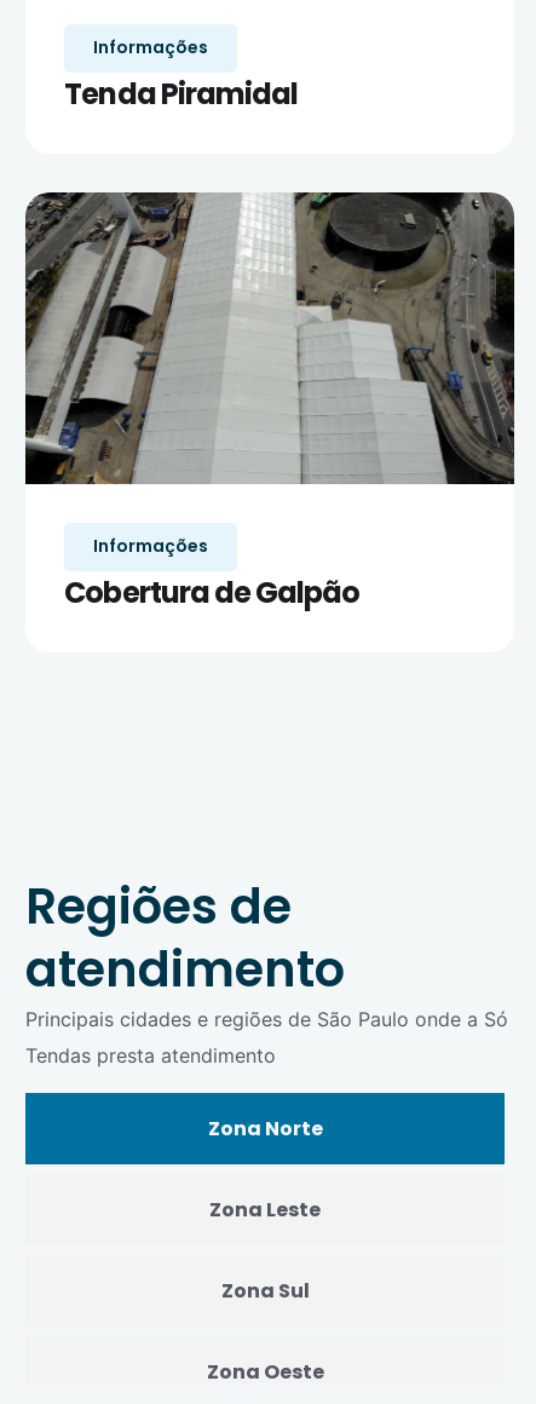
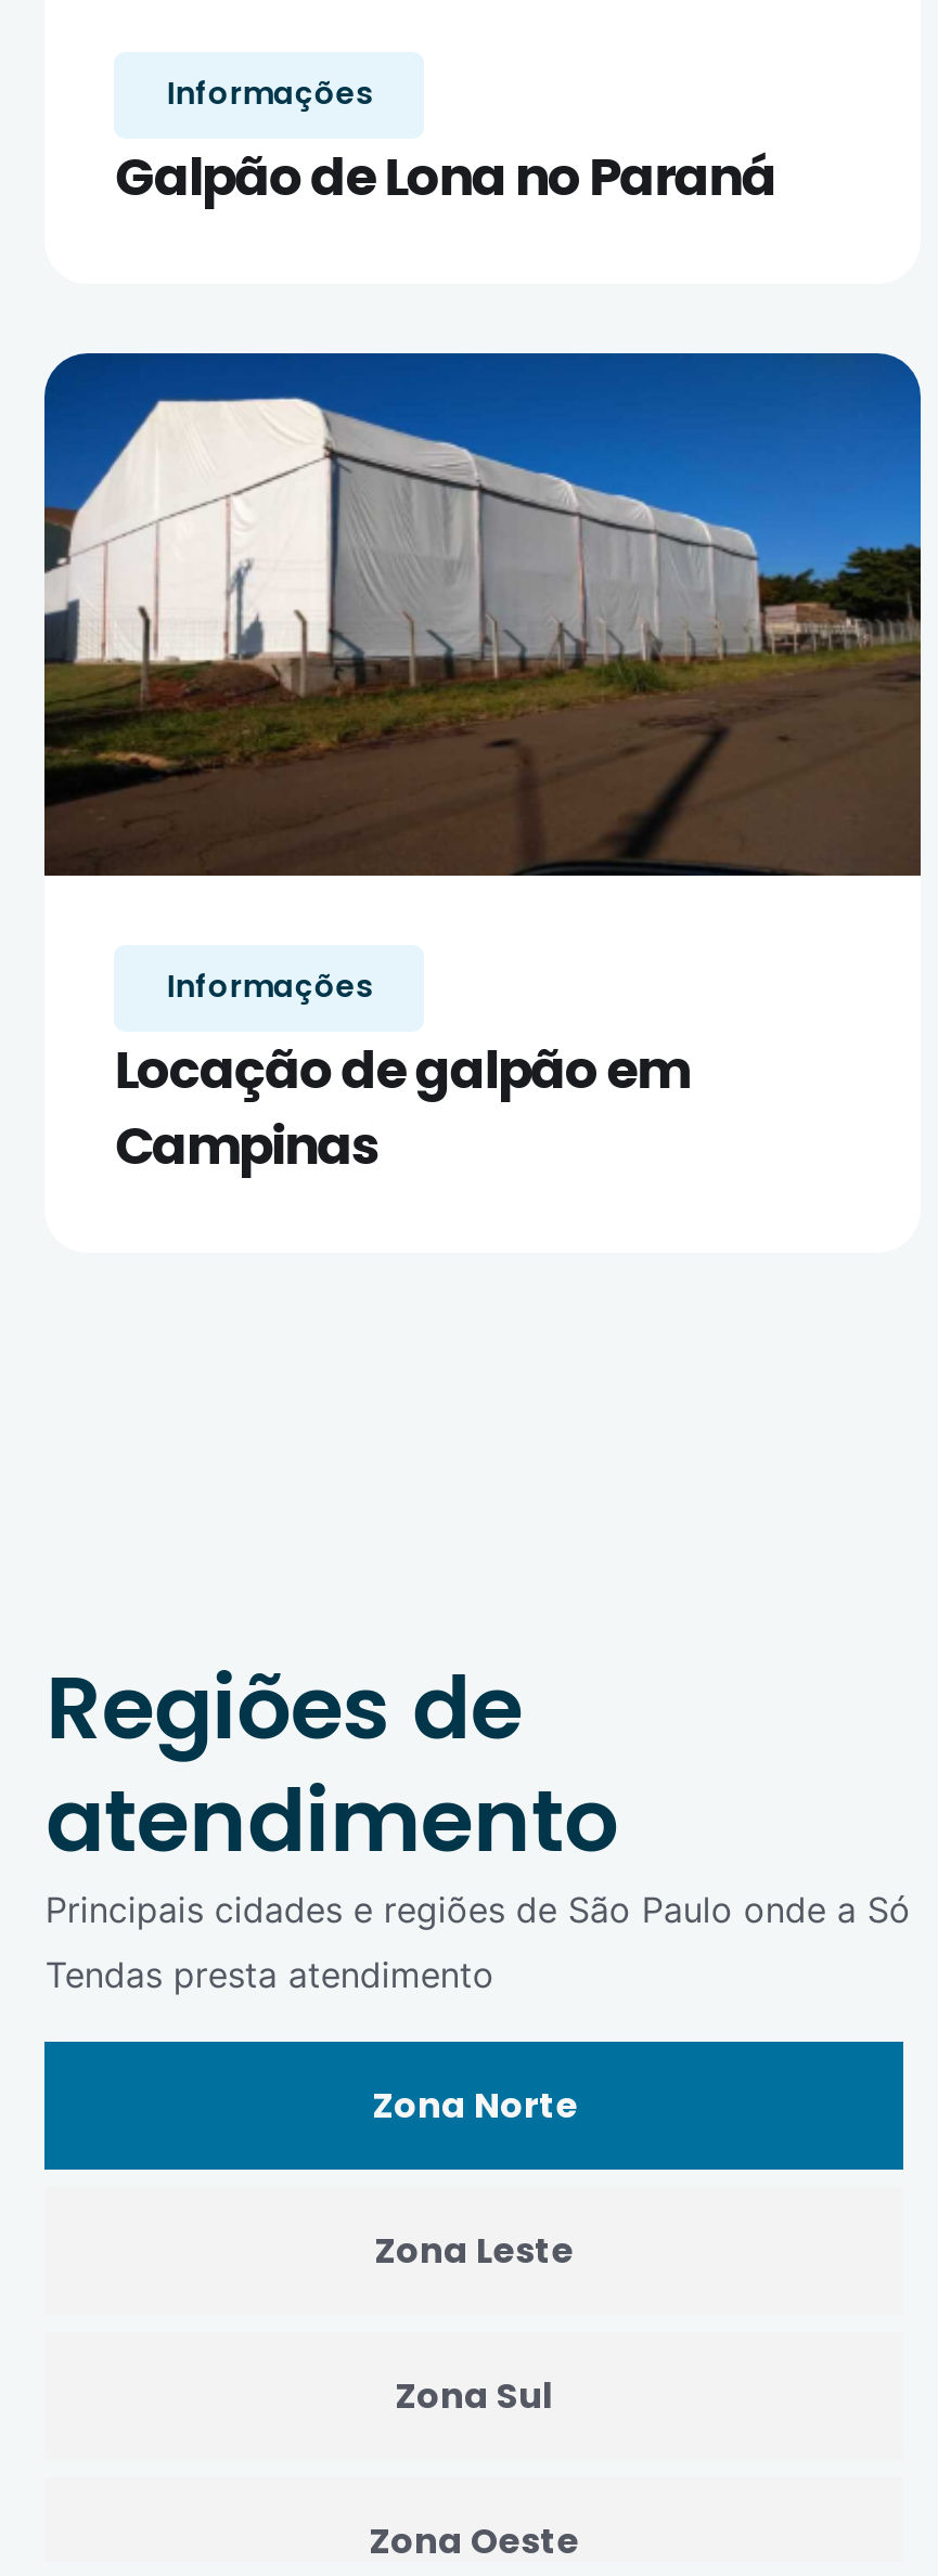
[65,73,298,113] Tenda Piramidal -> [115,140,776,212] Galpão de Lona no Paraná
[24,191,515,484] [image] -> [42,351,923,876] [image]
[65,572,360,612] Cobertura de Galpão -> [115,1034,689,1181] Locação de galpão em | Campinas

